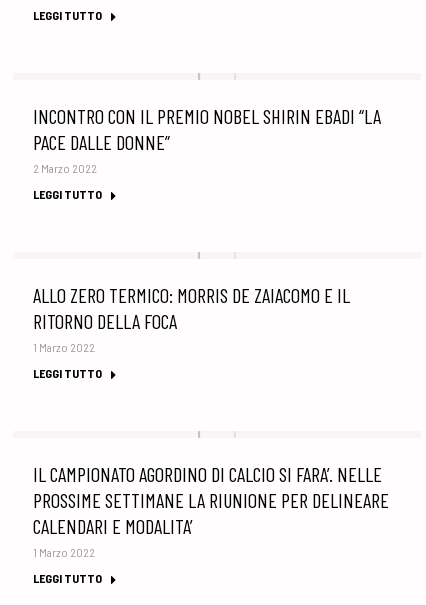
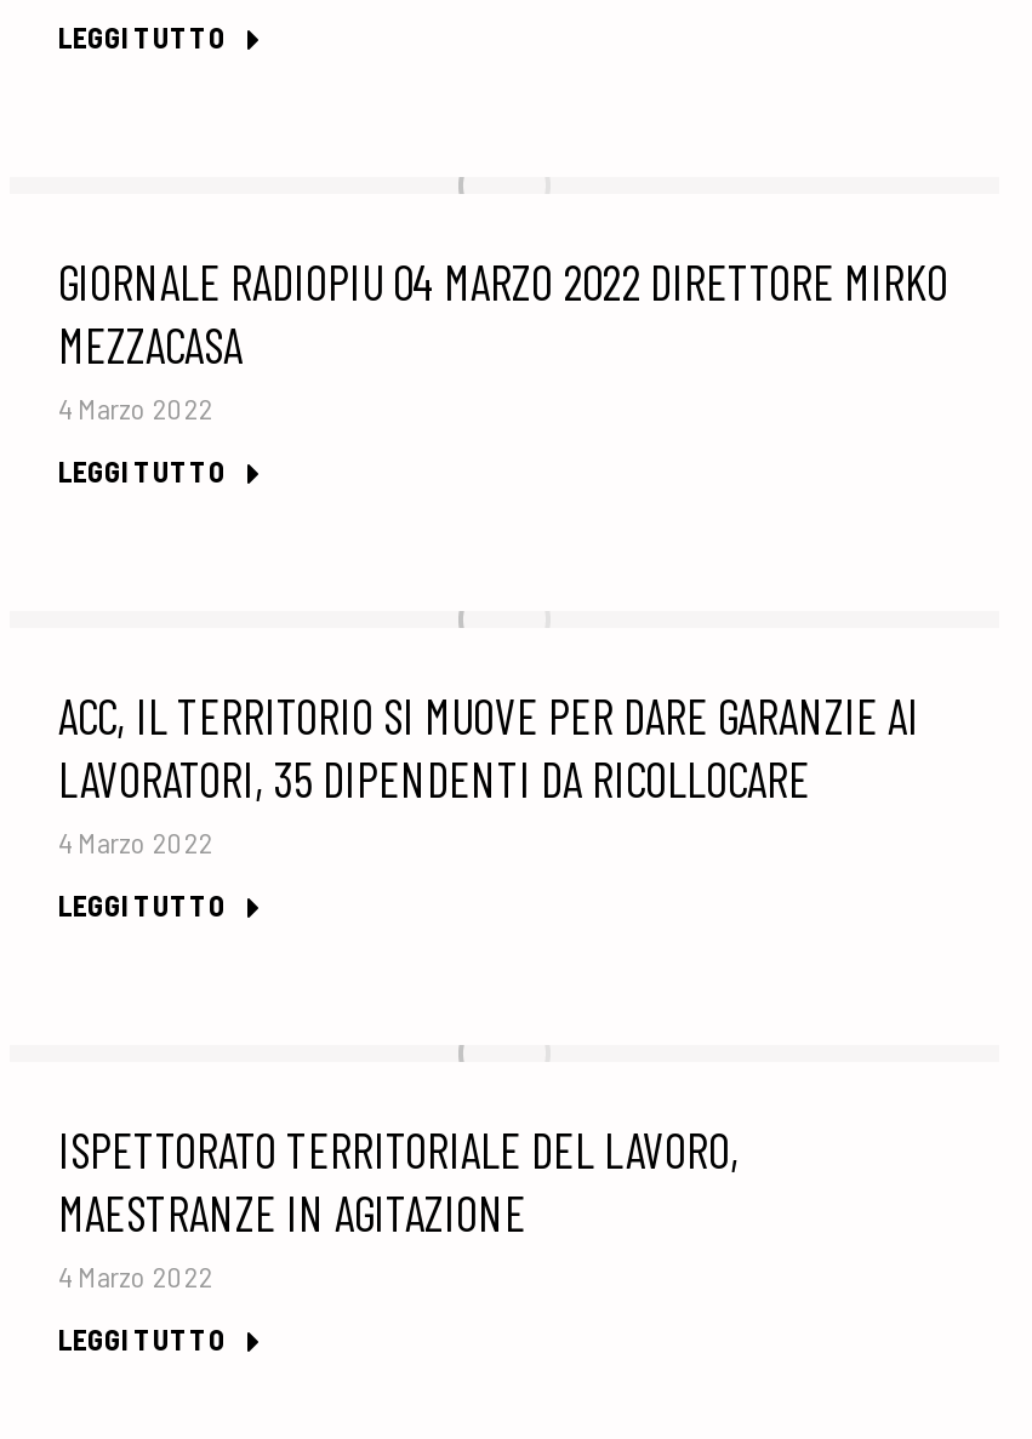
[33,104,381,175] INCONTRO CON IL PREMIO NOBEL SHIRIN EBADI “LA | PACE DALLE DONNE” | 2 Marzo 2022 -> [58,251,948,424] GIORNALE RADIOPIU 04 MARZO 2022 DIRETTORE MIRKO | MEZZACASA | 4 Marzo 2022
[33,283,350,354] ALLO ZERO TERMICO: MORRIS DE ZAIACOMO E IL | RITORNO DELLA FOCA | 1 Marzo 2022 -> [58,685,919,858] ACC, IL TERRITORIO SI MUOVE PER DARE GARANZIE AI | LAVORATORI, 35 DIPENDENTI DA RICOLLOCARE | 4 Marzo 2022
[33,462,389,559] IL CAMPIONATO AGORDINO DI CALCIO SI FARA’. NELLE | PROSSIME SETTIMANE LA RIUNIONE PER DELINEARE | CALENDARI E MODALITA’ | 1 Marzo 2022 -> [58,1119,740,1292] ISPETTORATO TERRITORIALE DEL LAVORO, | MAESTRANZE IN AGITAZIONE | 4 Marzo 2022

